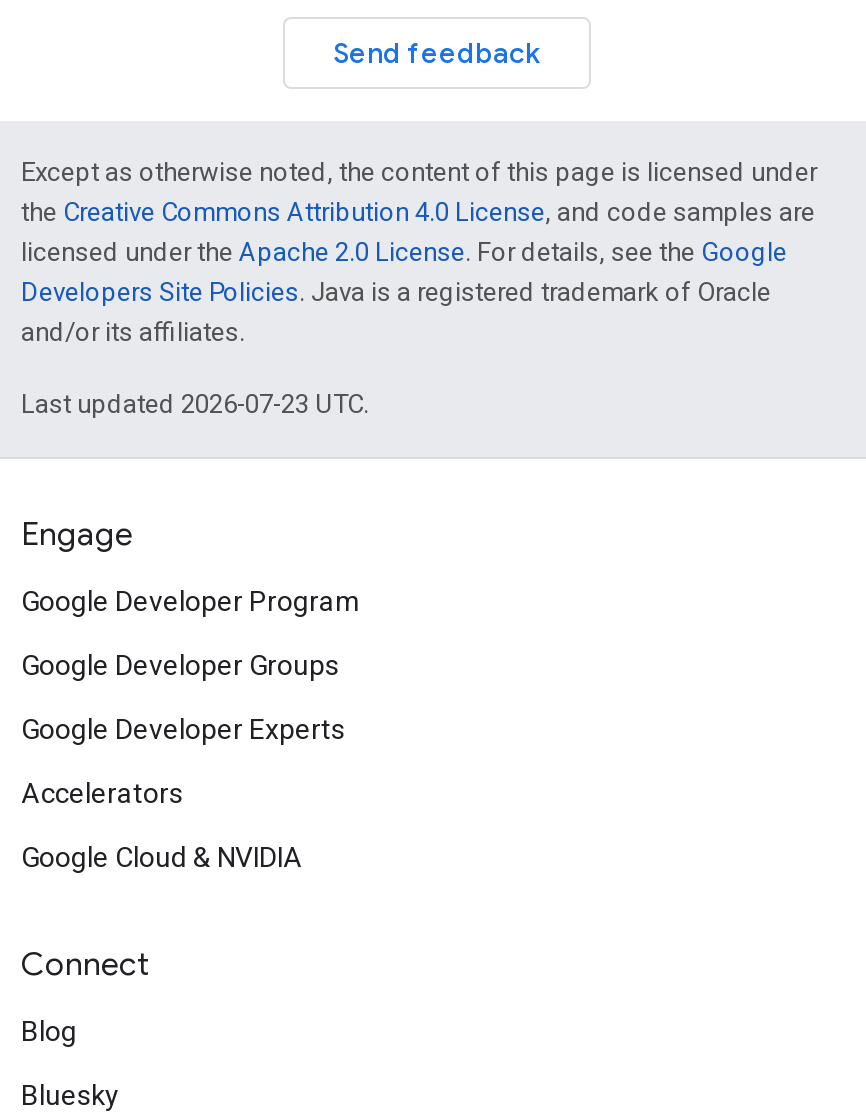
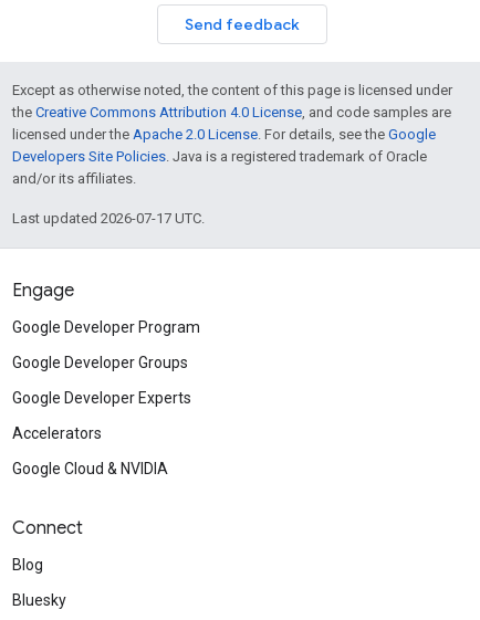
[21,389,369,419] Last updated 2026-07-23 UTC. -> [12,210,205,227] Last updated 2026-07-17 UTC.

